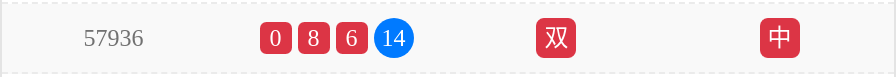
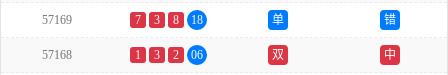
[84,24,282,52] 57936 | 0 -> [42,13,160,27] 57169 | 7 | 3
[346,24,406,52] 6 | 14 -> [42,13,396,62] 18 | 单 | 错 | 57168 | 1 | 3 | 2 | 06

